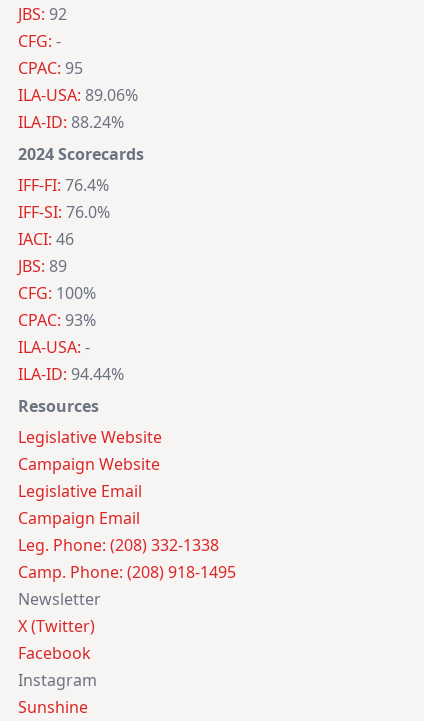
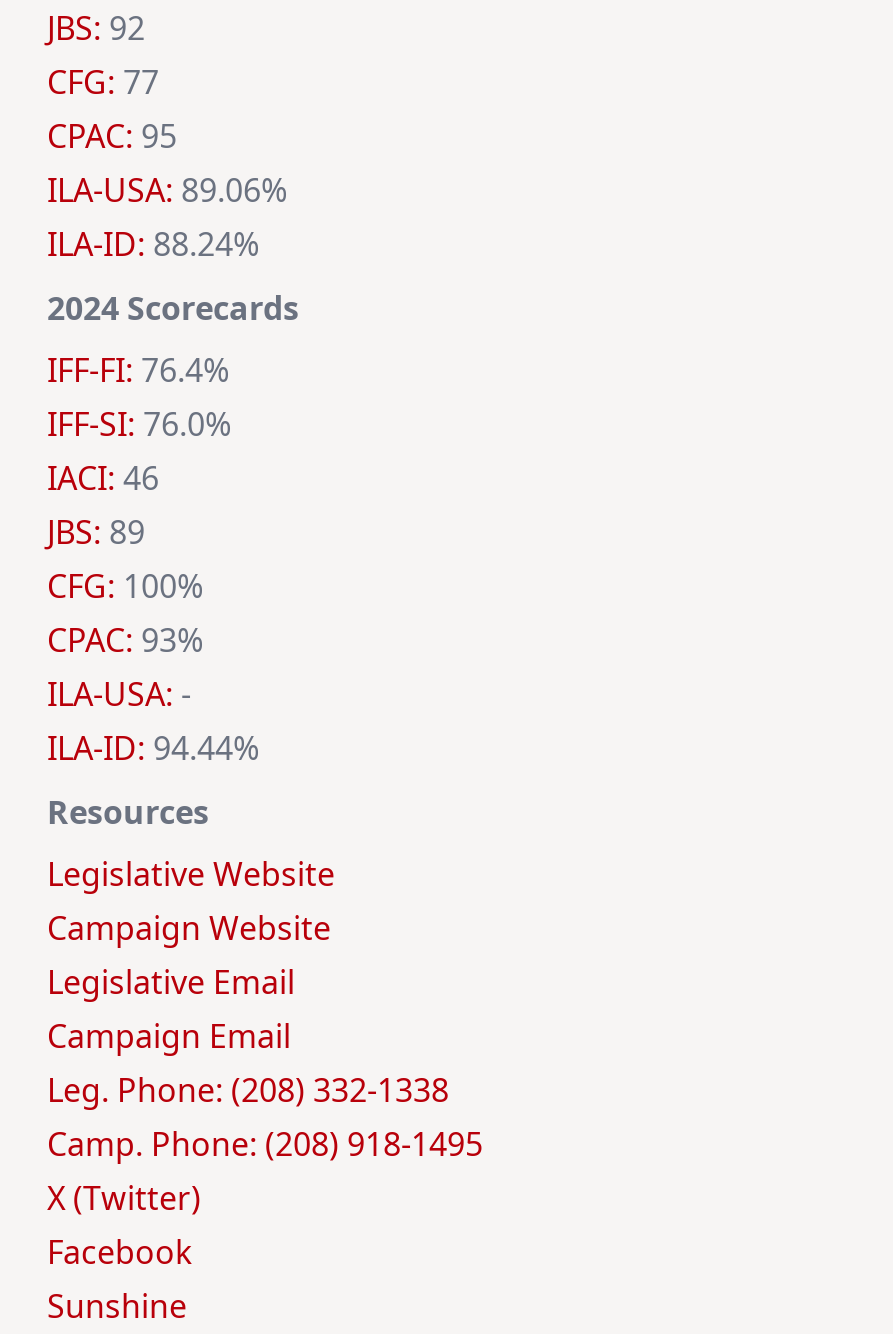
[18,29,61,51] CFG: - -> [47,59,159,103] CFG: 77
[18,587,101,609] Newsletter -> none
[18,668,97,690] Instagram -> none

